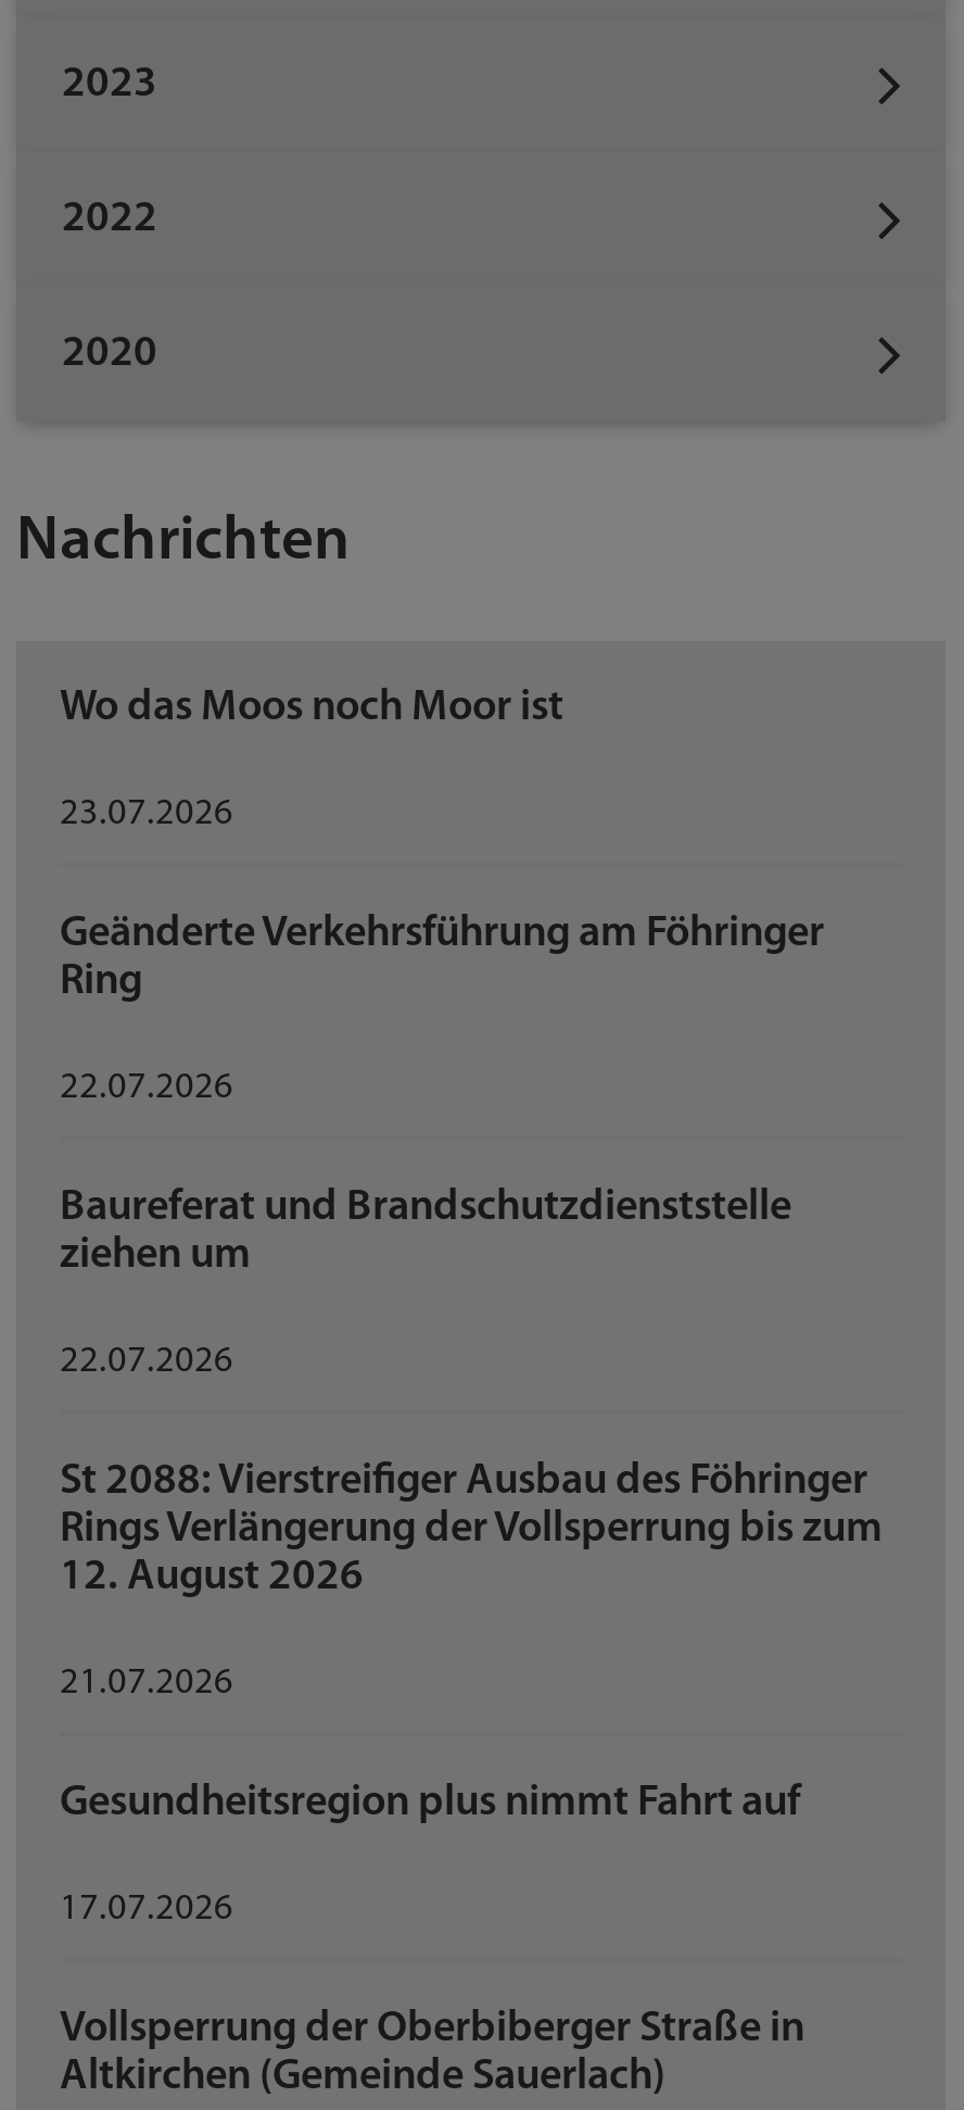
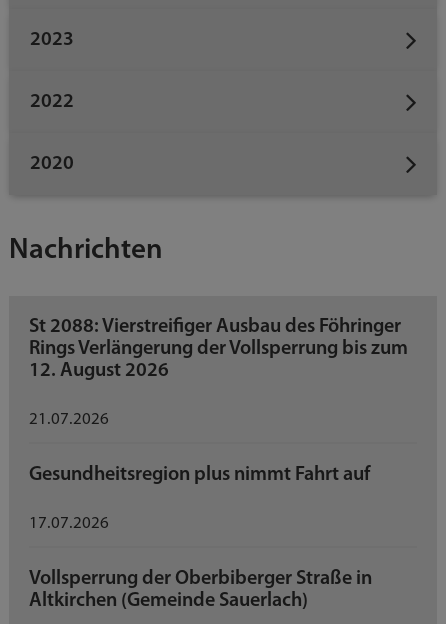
[60,686,824,1379] Wo das Moos noch Moor ist | 23.07.2026 | Geänderte Verkehrsführung am Föhringer | Ring | 22.07.2026 | Baureferat und Brandschutzdienststelle | ziehen um | 22.07.2026 -> none

